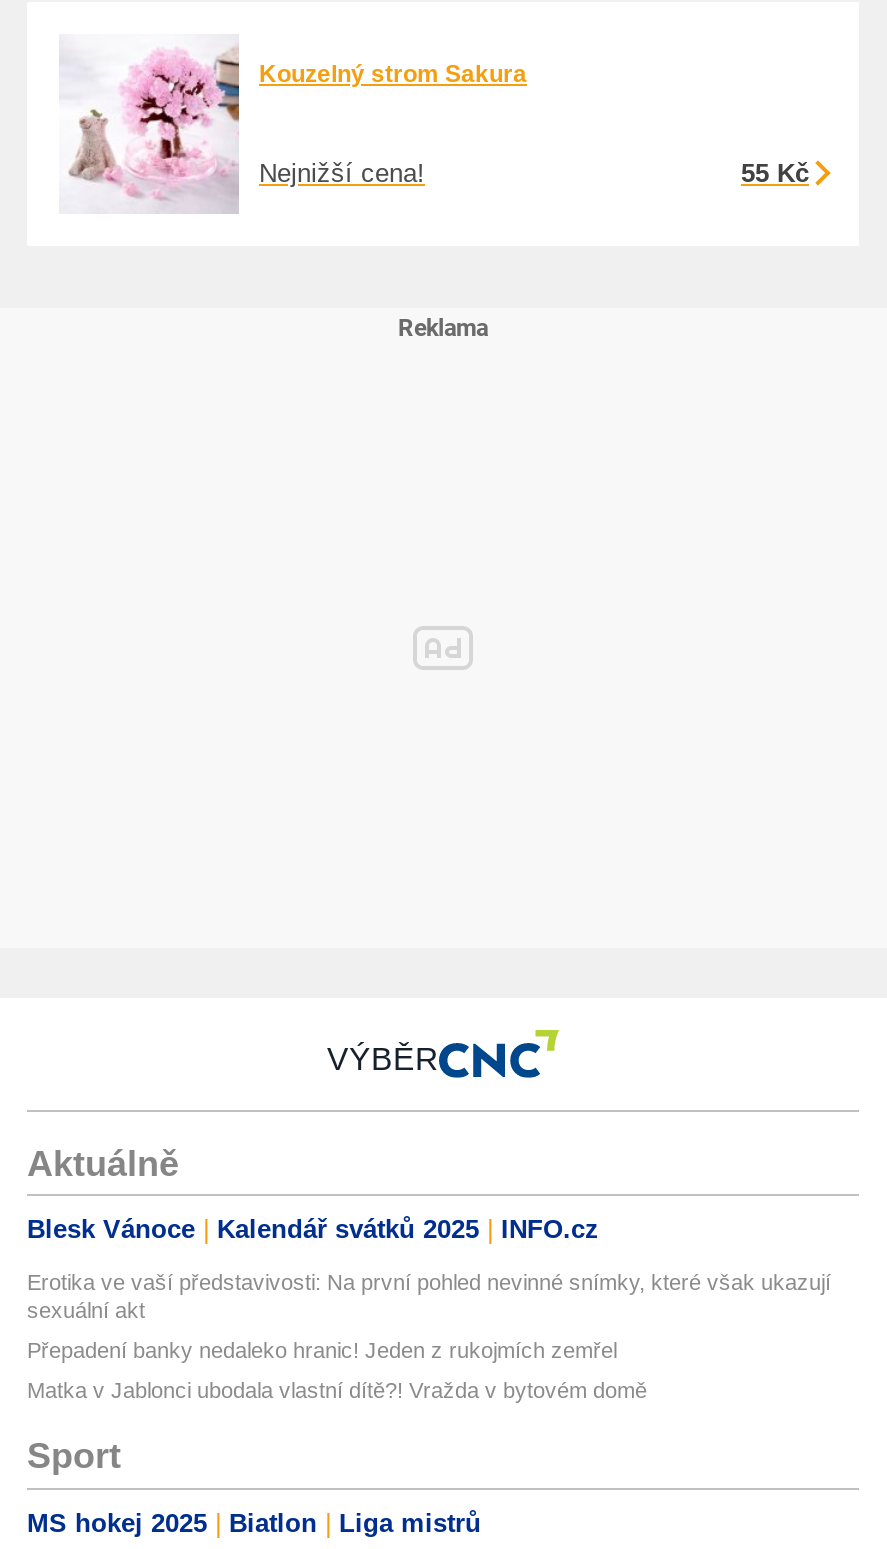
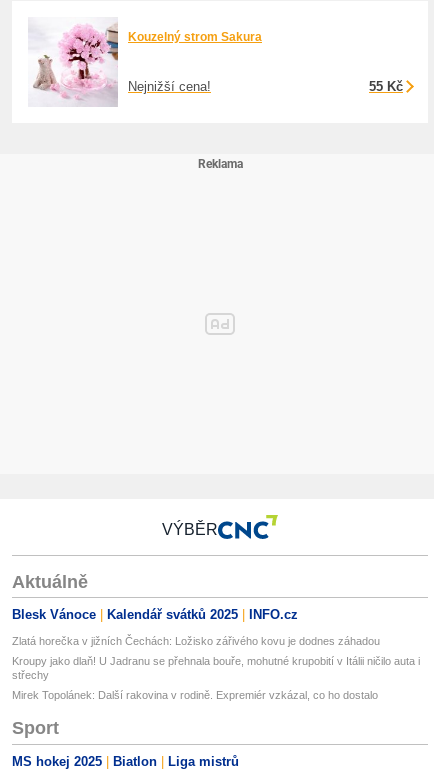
[27,1271,831,1323] Erotika ve vaší představivosti: Na první pohled nevinné snímky, které však ukazují | sexuální akt -> [12,635,380,647] Zlatá horečka v jižních Čechách: Ložisko zářivého kovu je dodnes záhadou
[27,1339,617,1363] Přepadení banky nedaleko hranic! Jeden z rukojmích zemřel -> [12,655,420,681] Kroupy jako dlaň! U Jadranu se přehnala bouře, mohutné krupobití v Itálii ničilo auta i | střechy
[27,1379,647,1403] Matka v Jablonci ubodala vlastní dítě?! Vražda v bytovém domě -> [12,689,378,701] Mirek Topolánek: Další rakovina v rodině. Expremiér vzkázal, co ho dostalo

